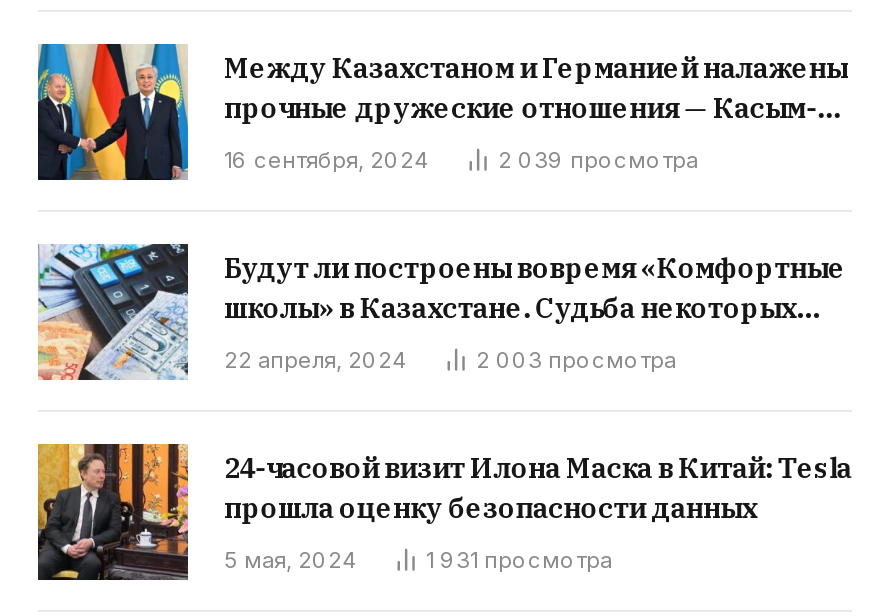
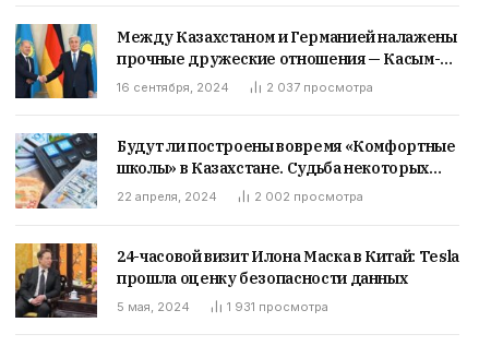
[498,146,698,174] 2 039 просмотра -> [266,80,373,95] 2 037 просмотра
[476,347,676,375] 2 003 просмотра -> [254,189,363,204] 2 002 просмотра

